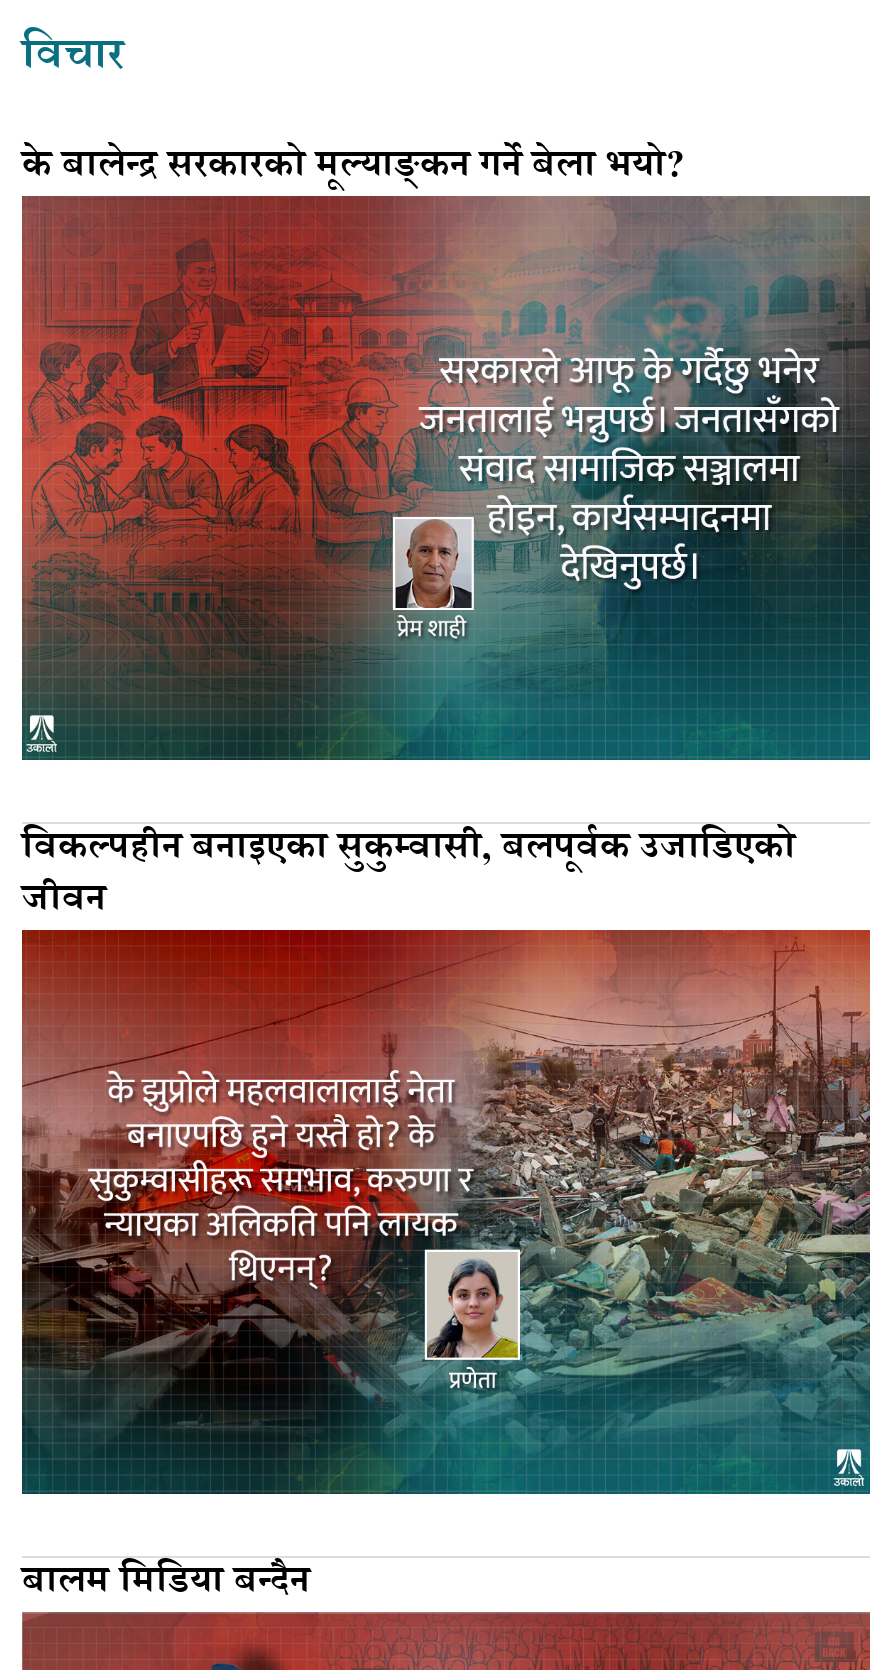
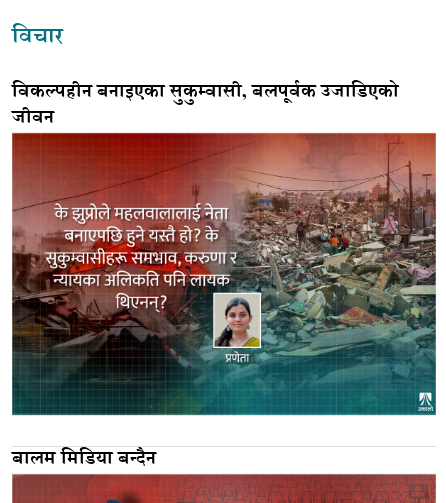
[20,140,872,762] [image] | के बालेन्द्र सरकारको मूल्याङ्कन गर्ने बेला भयो? -> none

